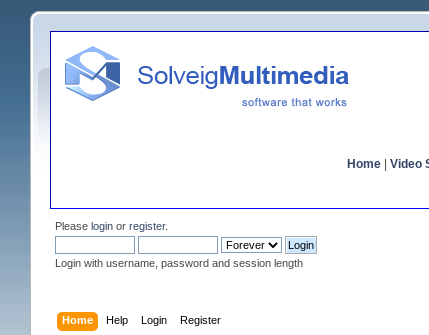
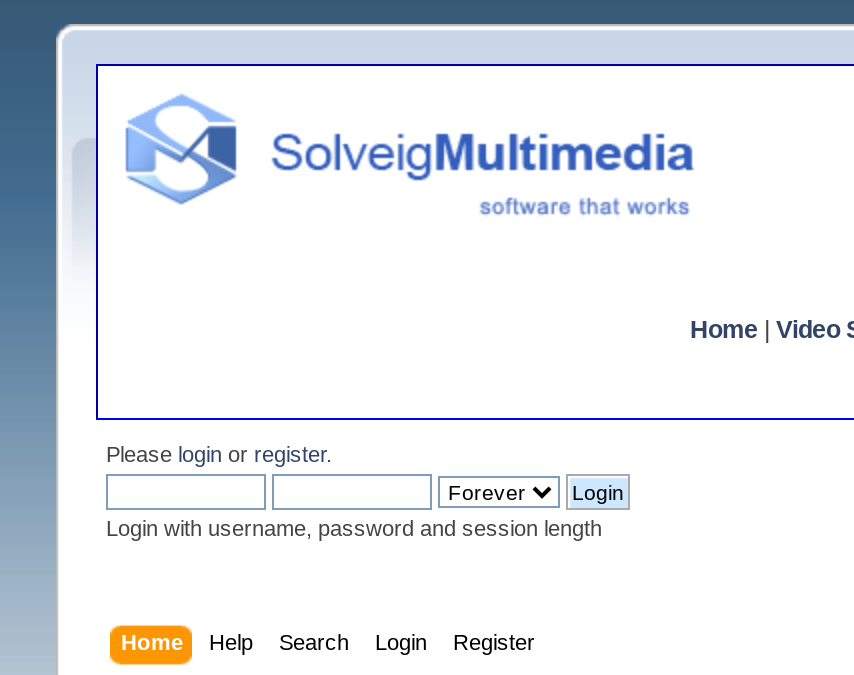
none -> [279,630,349,654] Search

